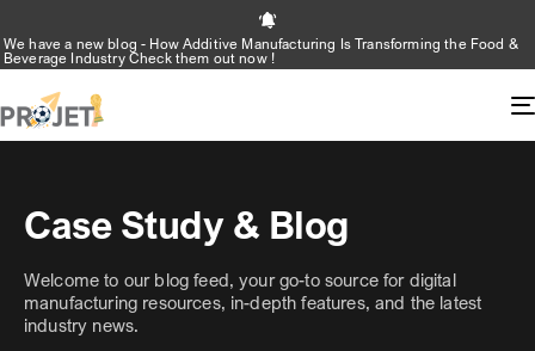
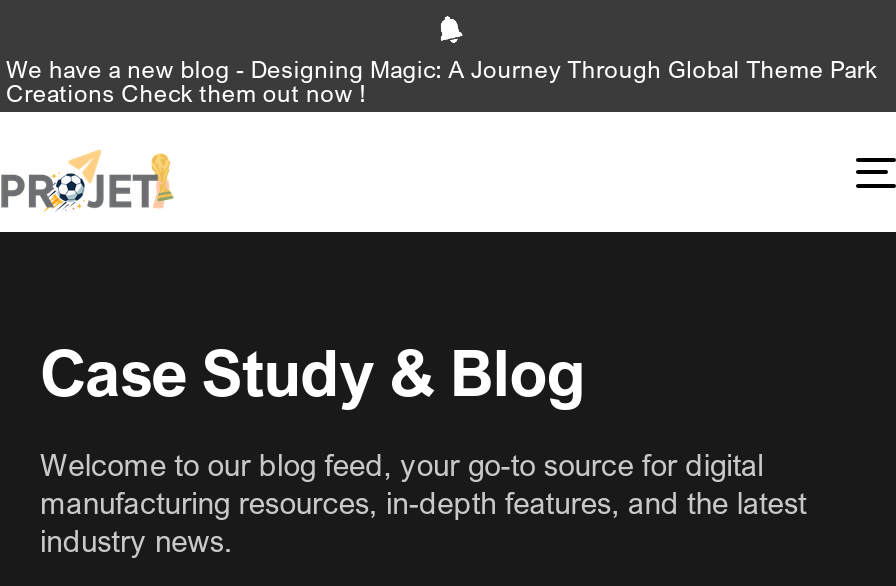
[4,35,518,67] We have a new blog - How Additive Manufacturing Is Transforming the Food & | Beverage IndustryCheck them out now! -> [6,54,877,108] We have a new blog - Designing Magic: A Journey Through Global Theme Park | CreationsCheck them out now!

